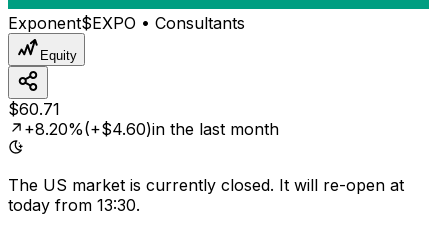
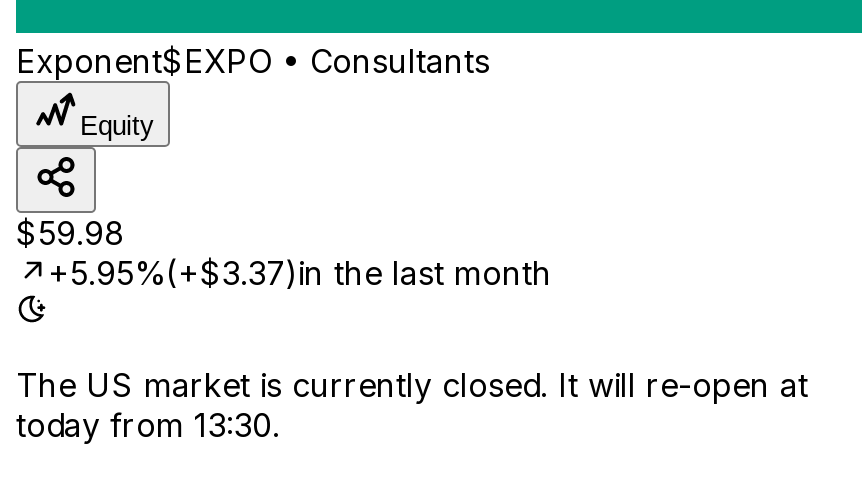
[8,99,60,119] $60.71 -> [16,213,124,253] $59.98
[24,119,279,139] +8.20%(+$4.60)in the last month -> [48,253,552,293] +5.95%(+$3.37)in the last month

